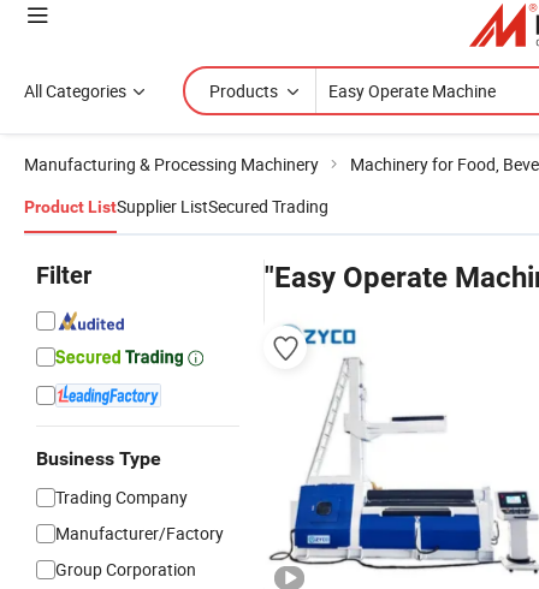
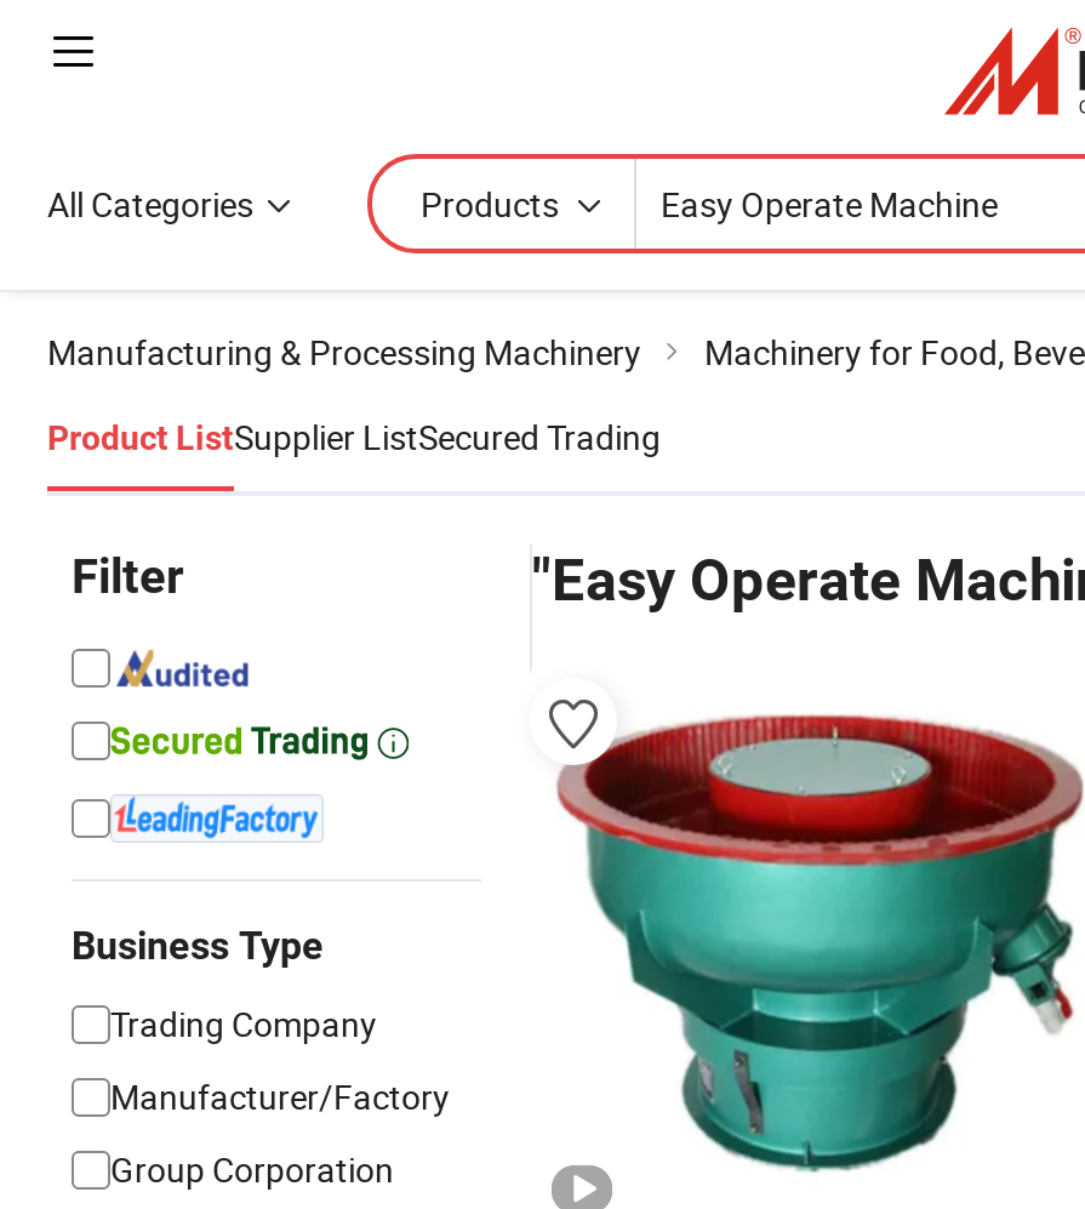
[268,323,535,575] [image] -> [544,675,1078,1177] [image]

